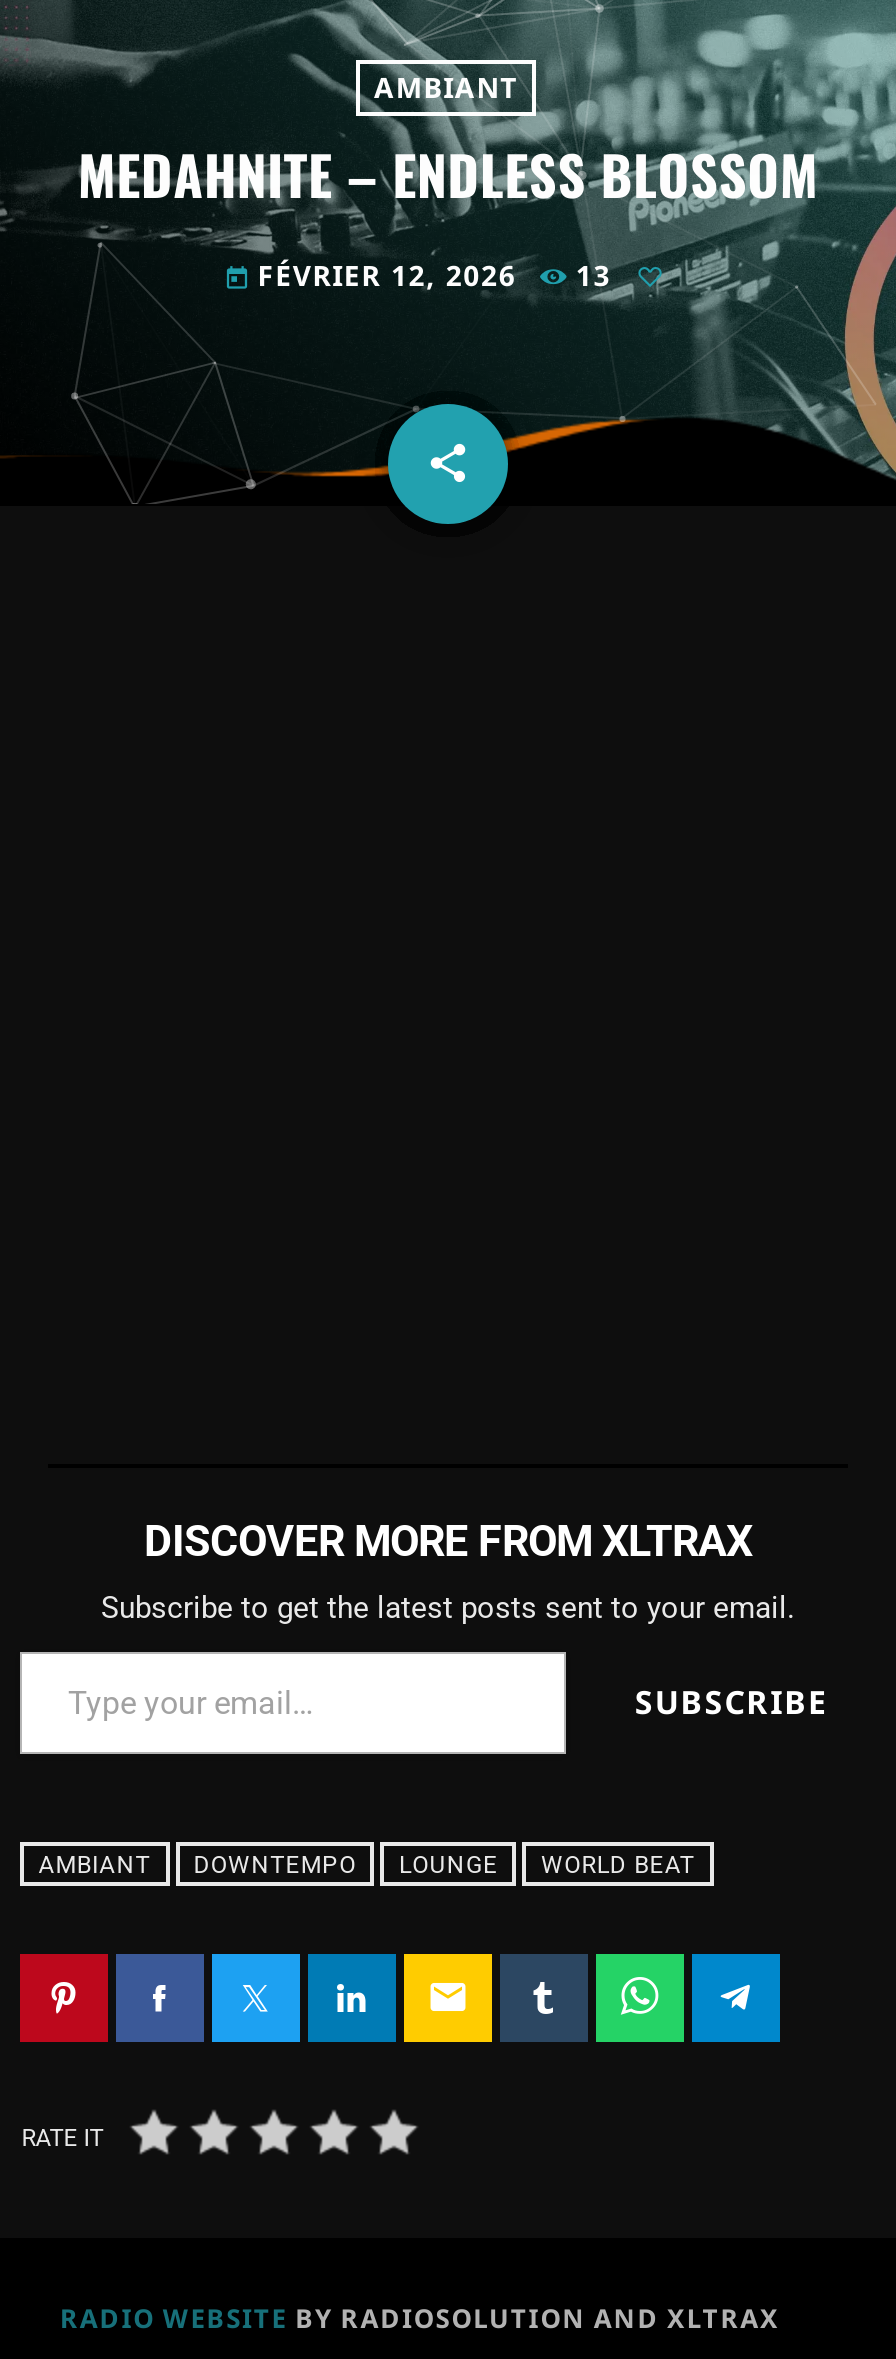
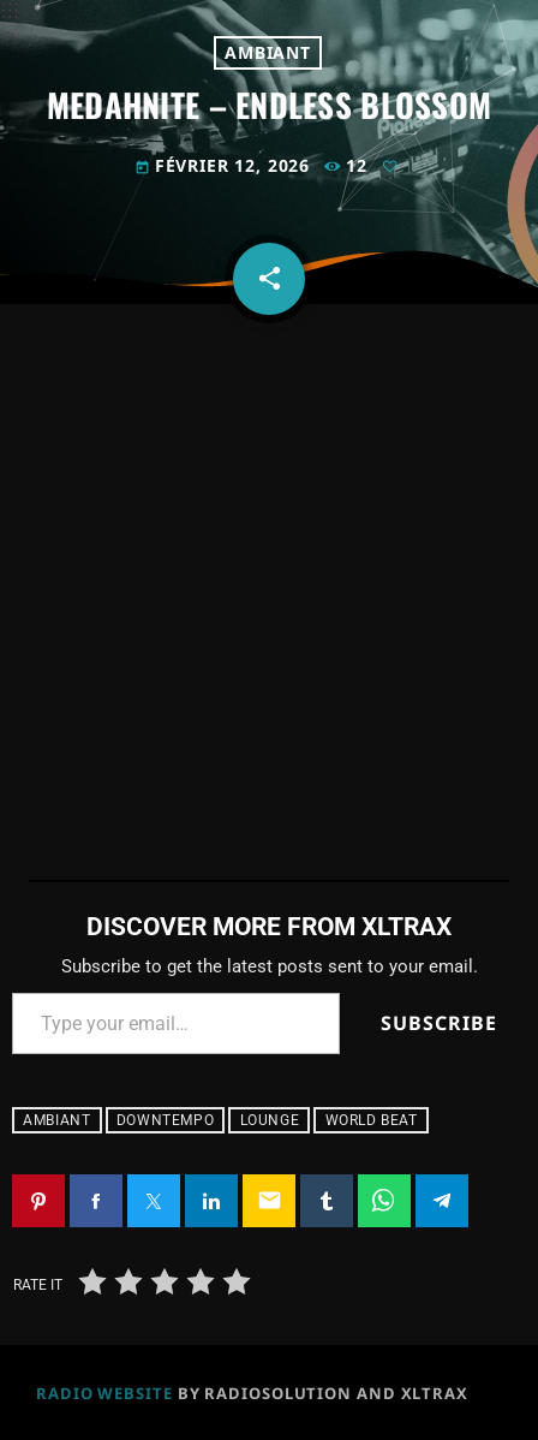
[576,257,621,295] 13 -> [346,154,373,177] 12

